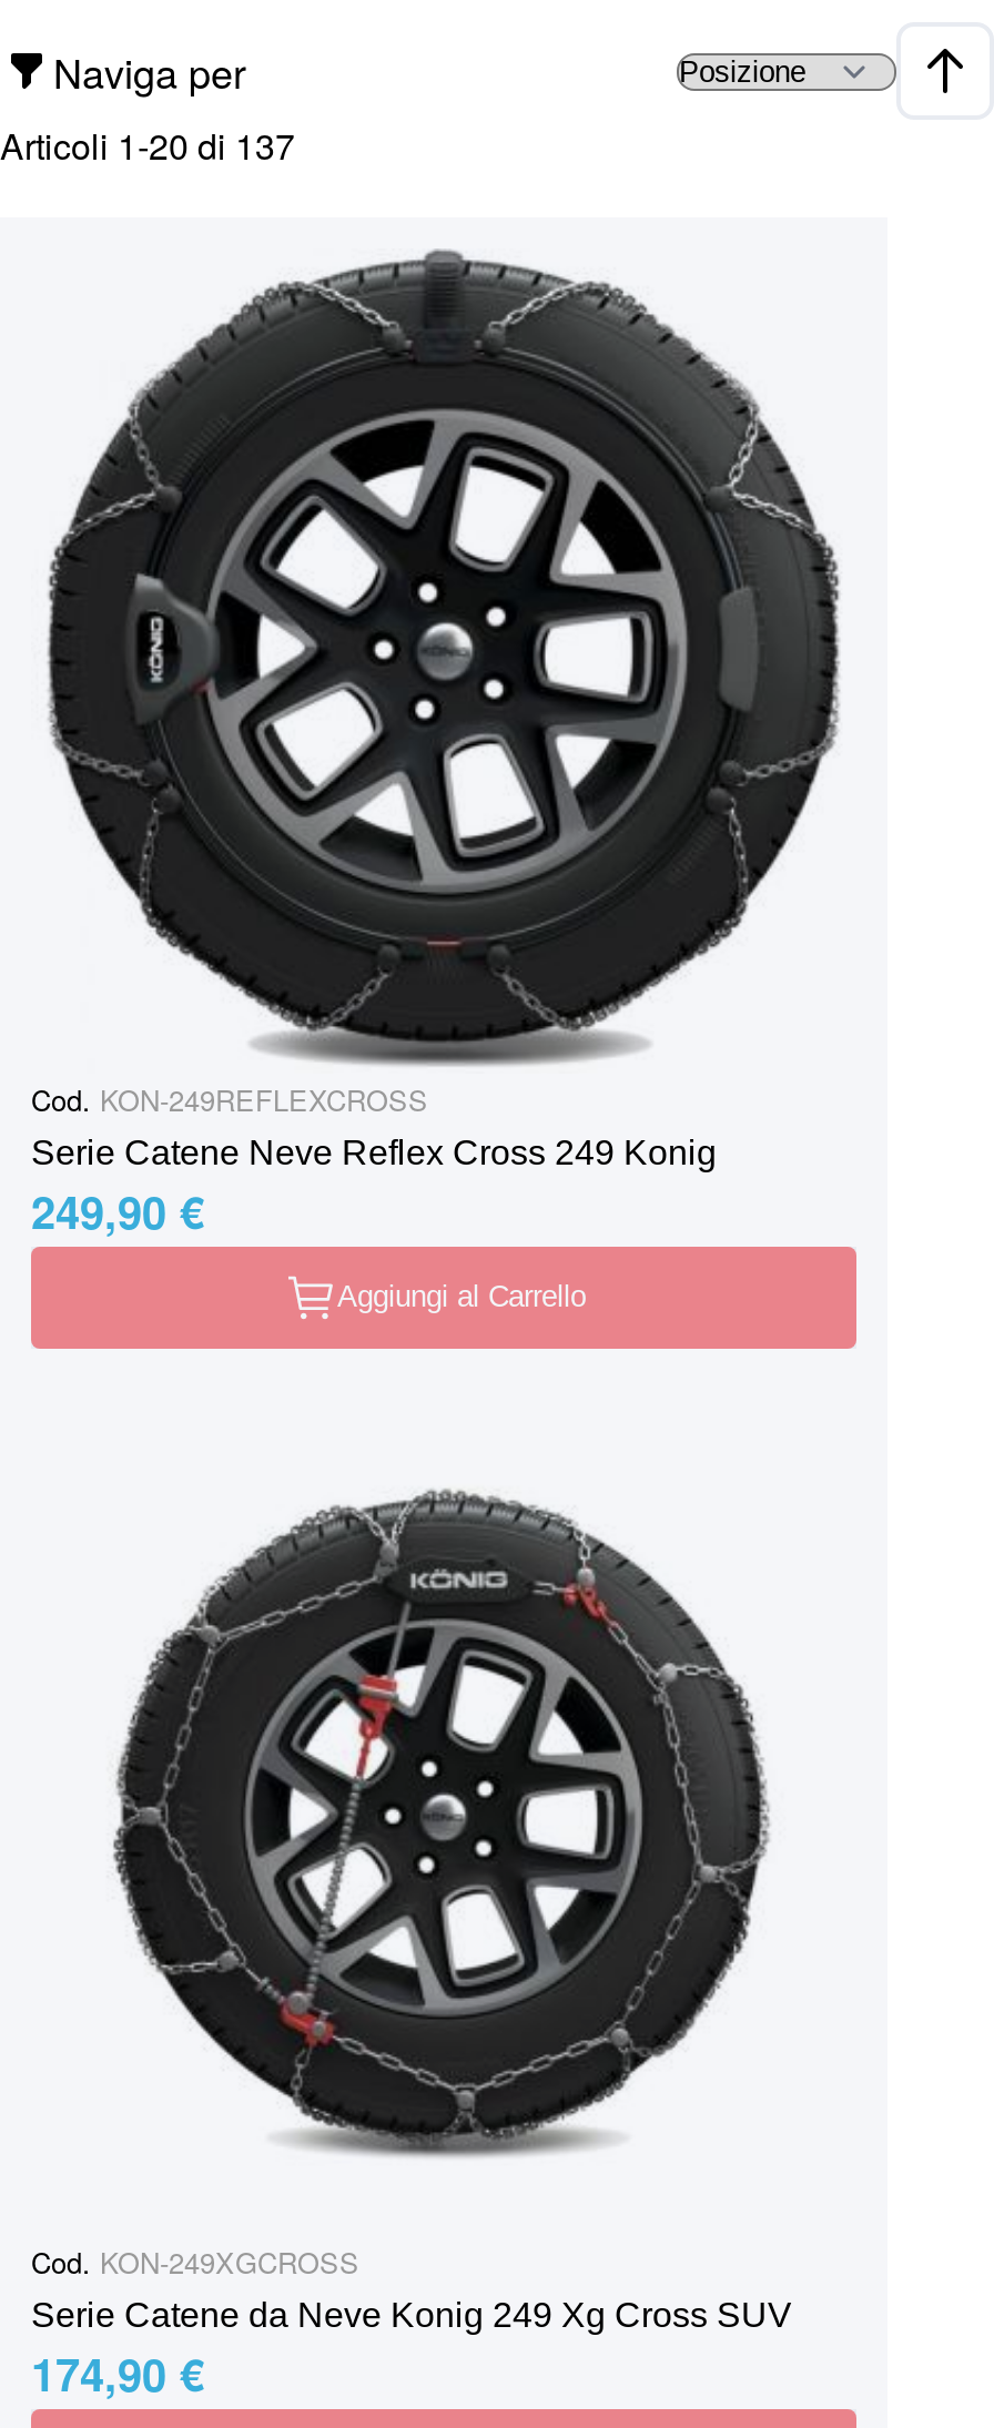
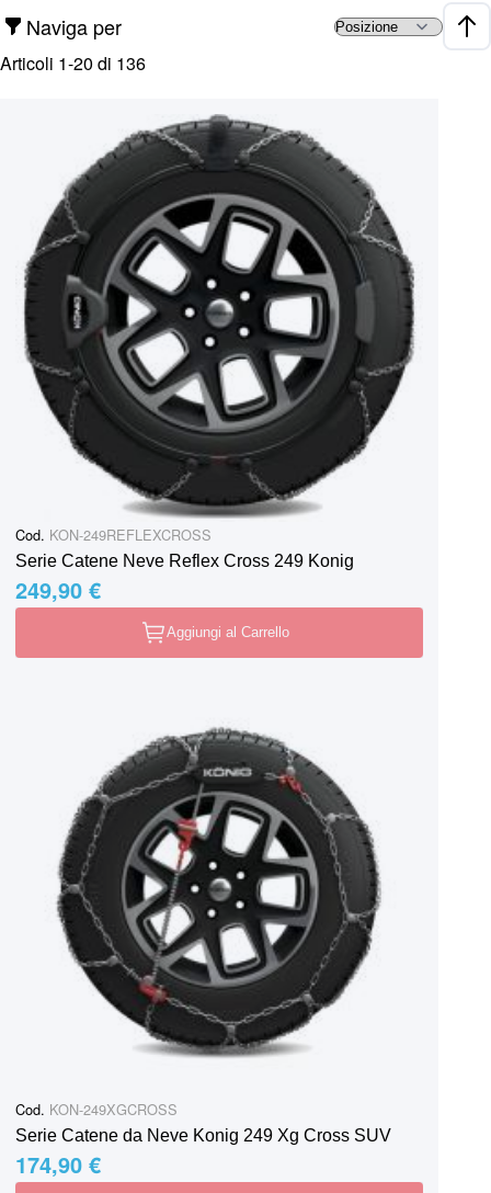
[0,121,295,172] Articoli 1 - 20 di 137 -> [0,51,146,76] Articoli 1 - 20 di 136

